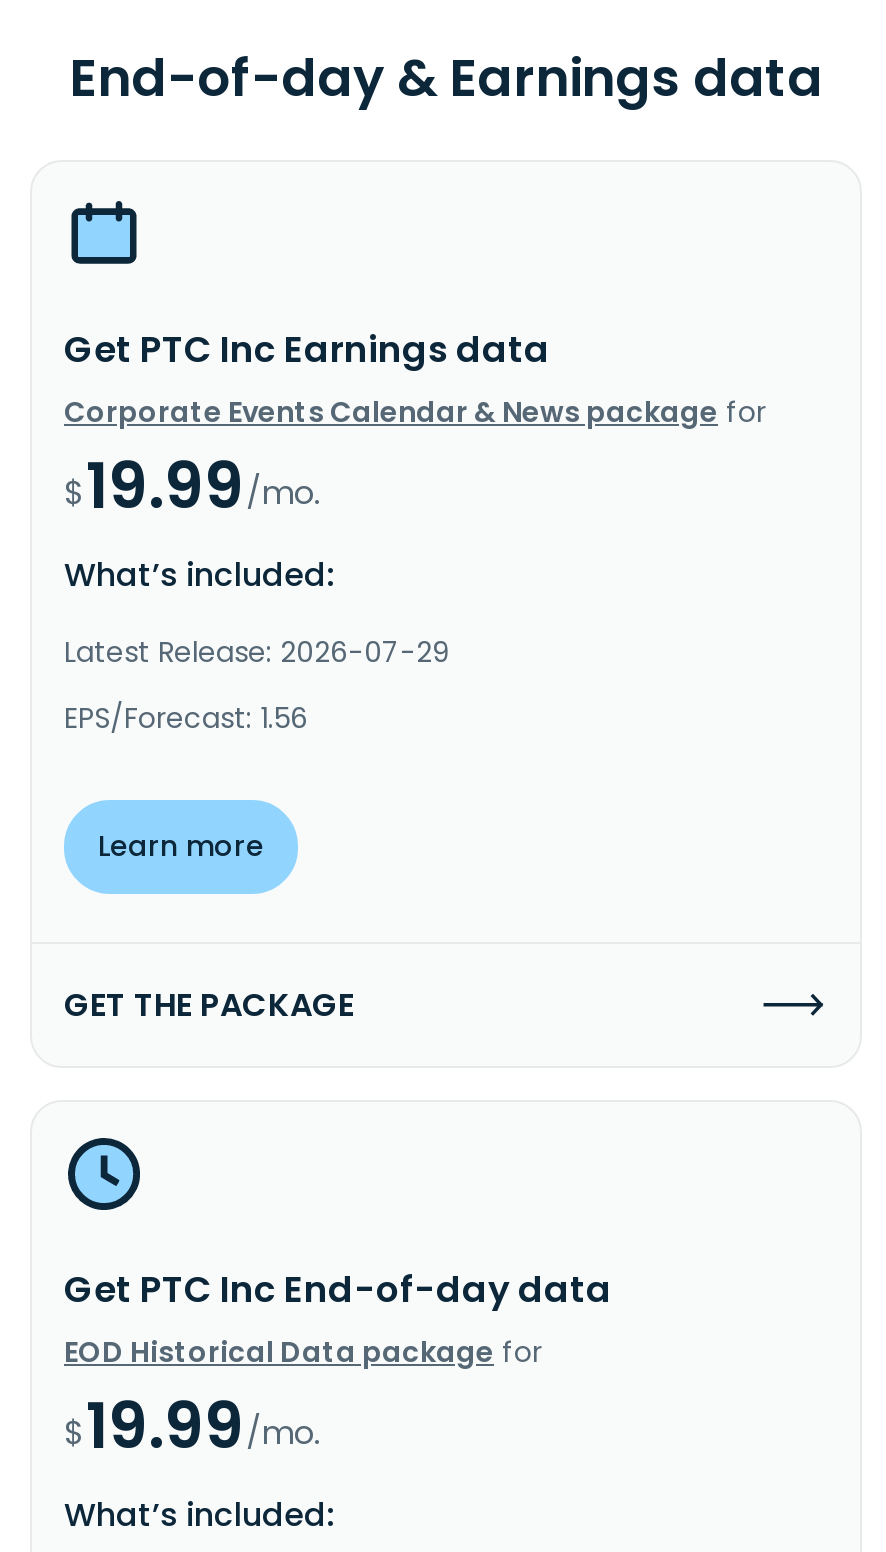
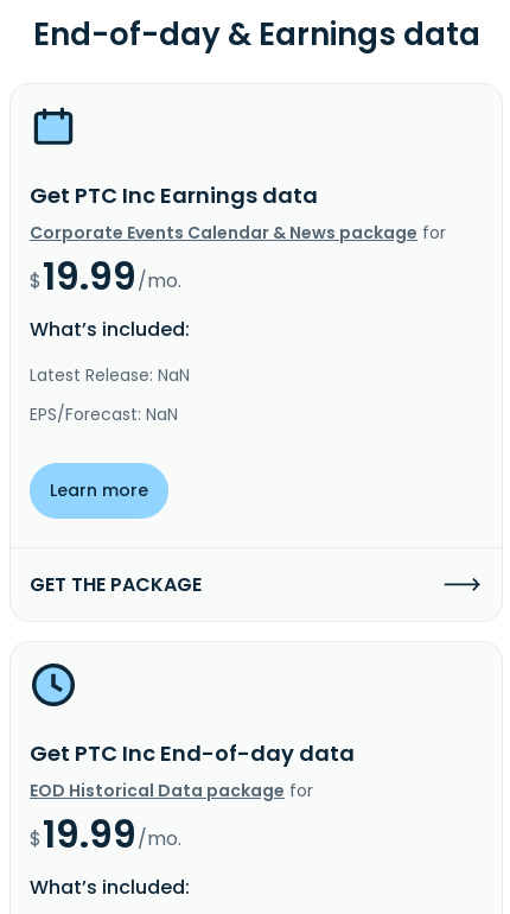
[64,632,450,672] Latest Release: 2026-07-29 -> [30,363,190,387] Latest Release: NaN
[64,698,308,738] EPS/Forecast: 1.56 -> [30,402,178,426] EPS/Forecast: NaN

